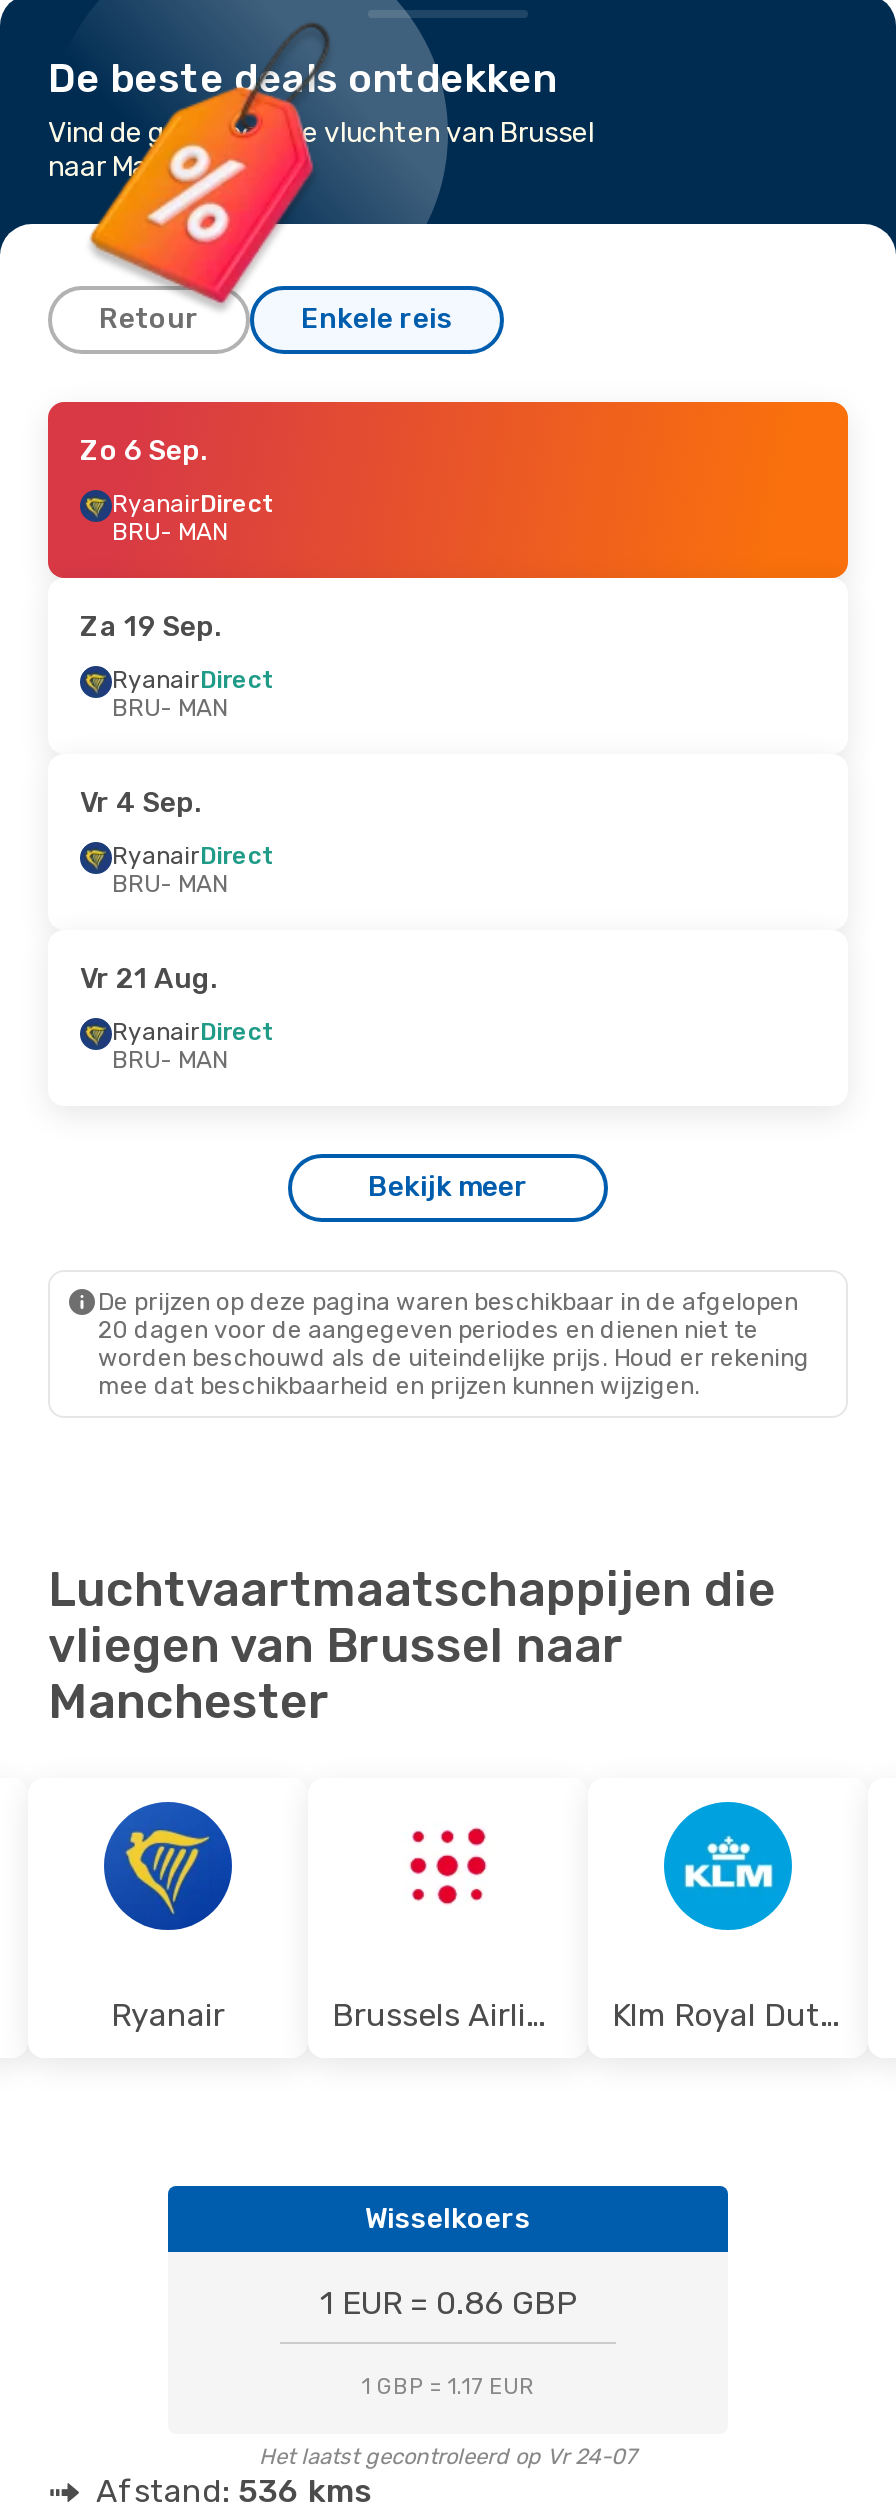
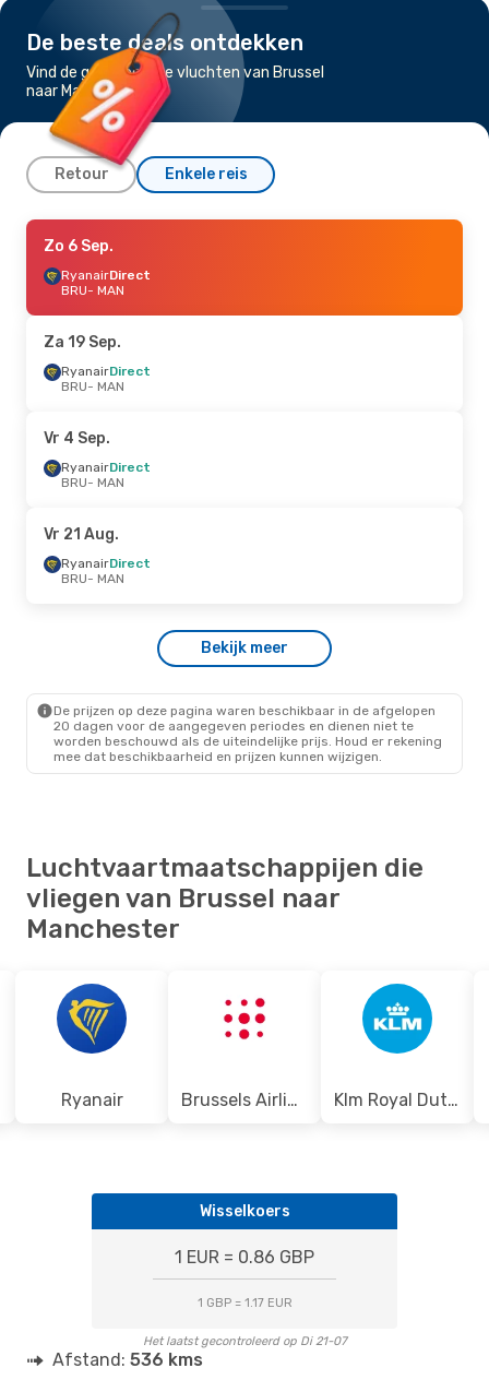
[259,2444,637,2470] Het laatst gecontroleerd op Vr 24-07 -> [142,1334,347,1348] Het laatst gecontroleerd op Di 21-07

